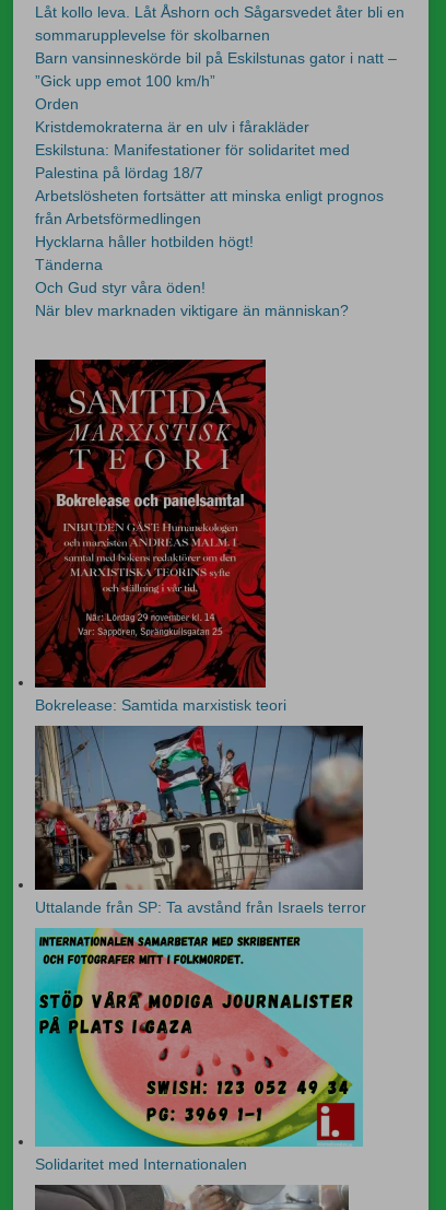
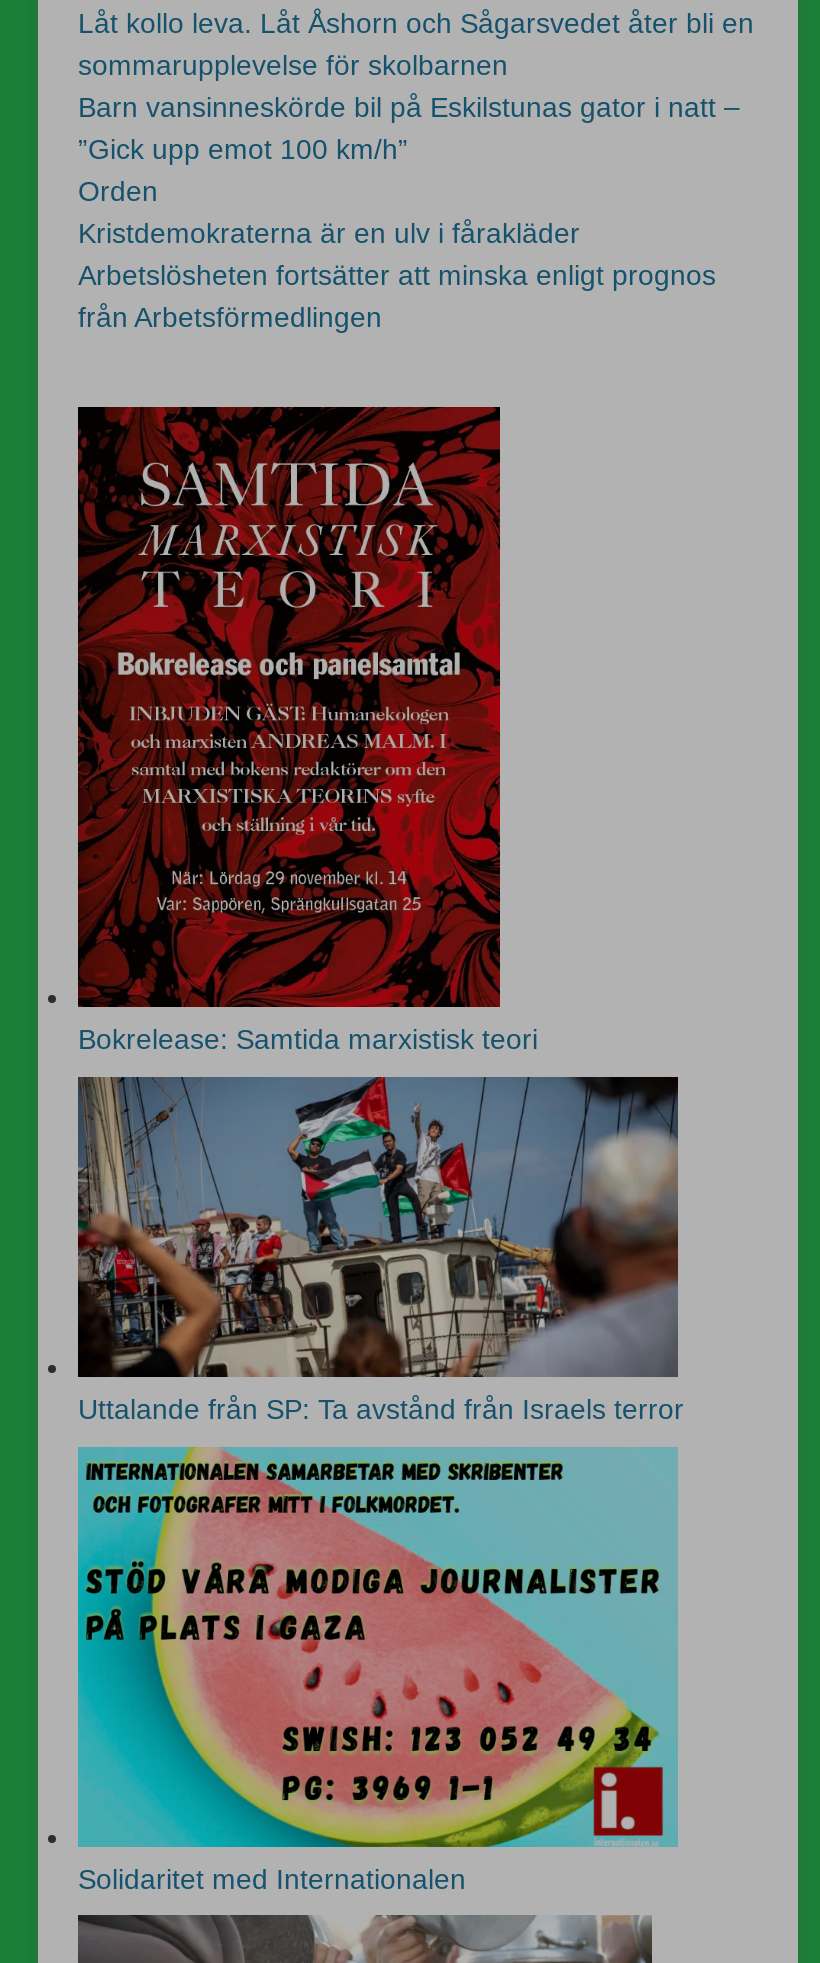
[35,142,350,182] Eskilstuna: Manifestationer för solidaritet med | Palestina på lördag 18/7 -> none
[35,233,349,320] Hycklarna håller hotbilden högt! | Tänderna | Och Gud styr våra öden! | När blev marknaden viktigare än människan? -> none

